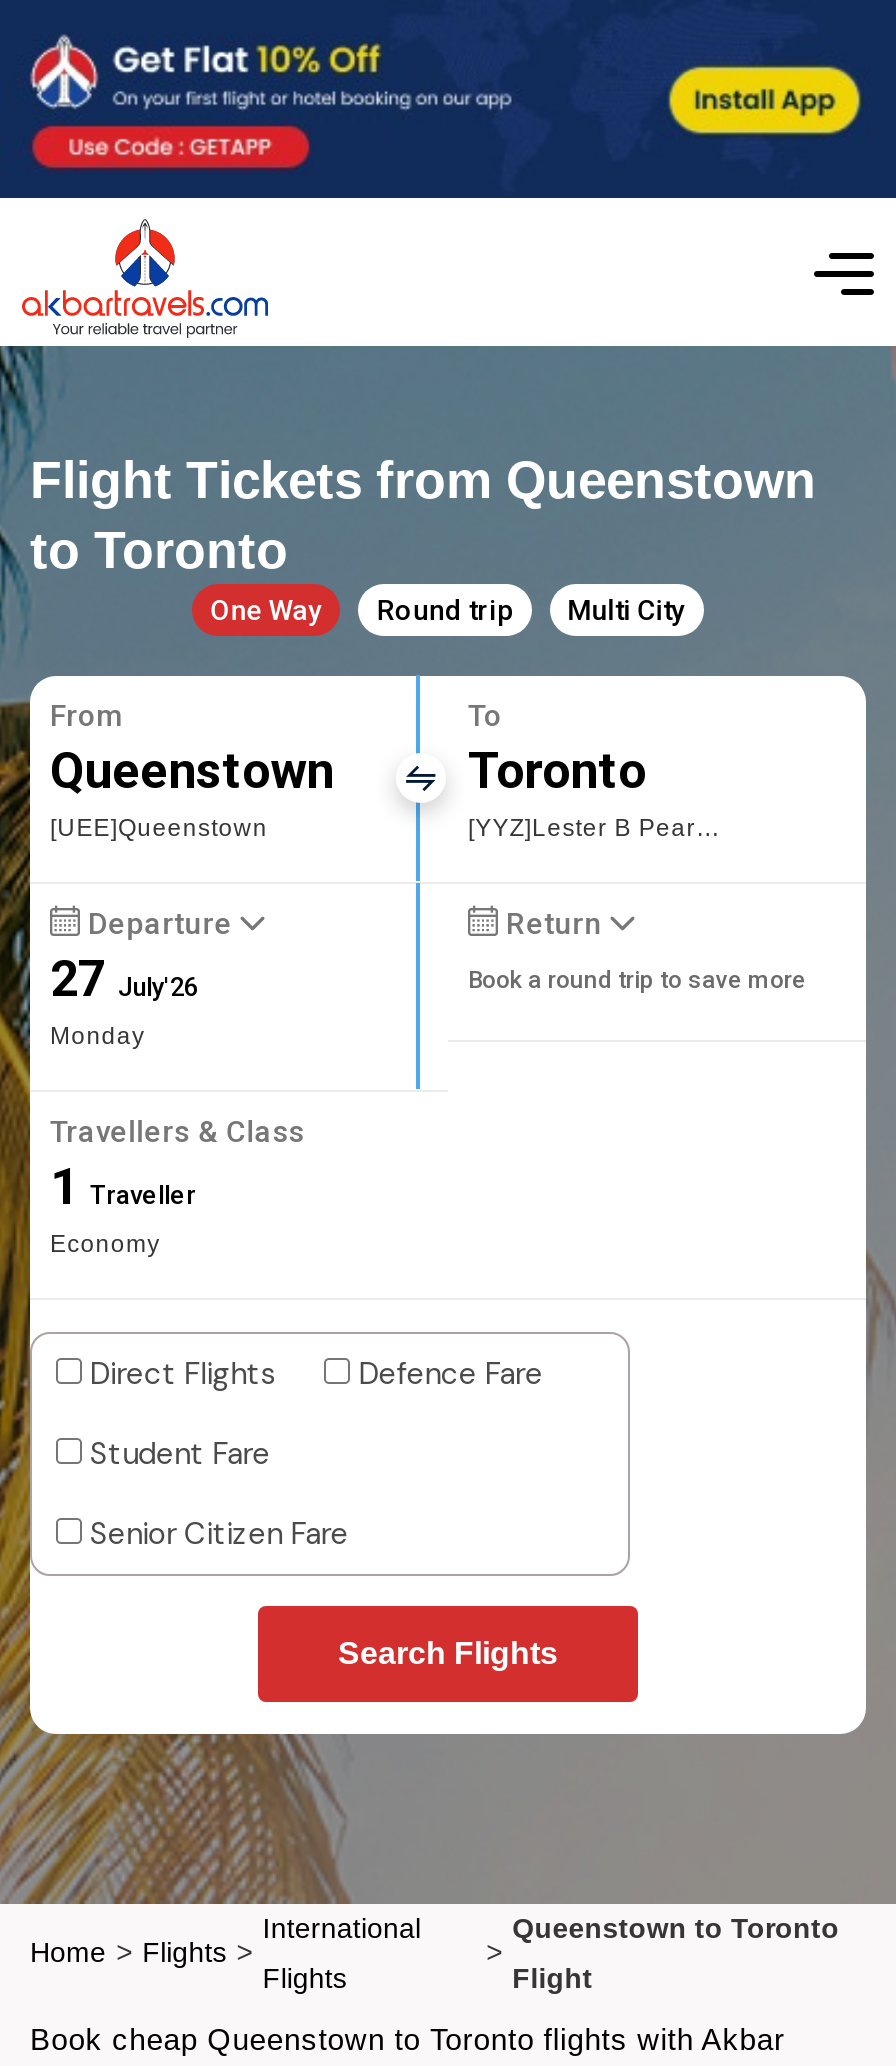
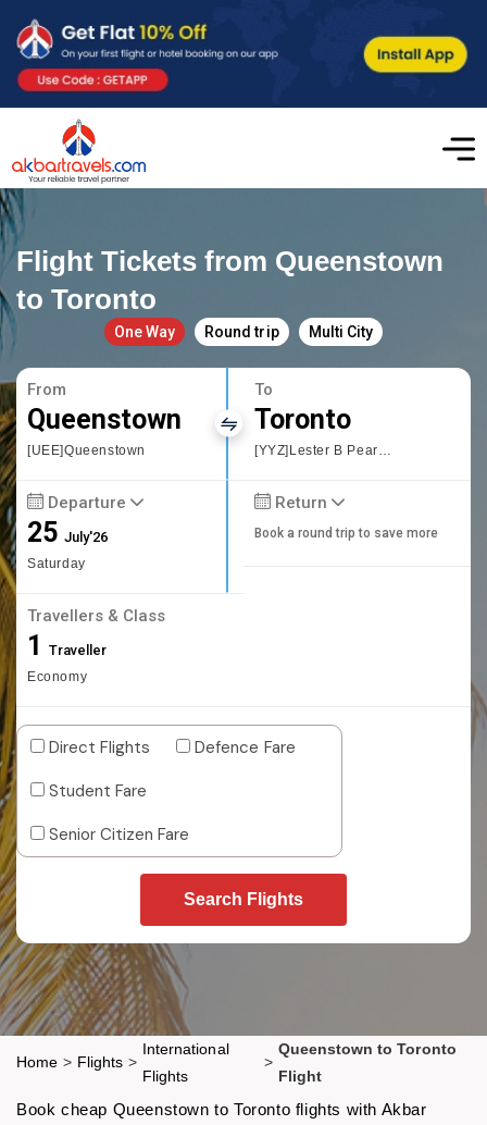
[50,950,198,1050] 27 July'26 | Monday -> [27,517,108,571] 25 July'26 | Saturday

